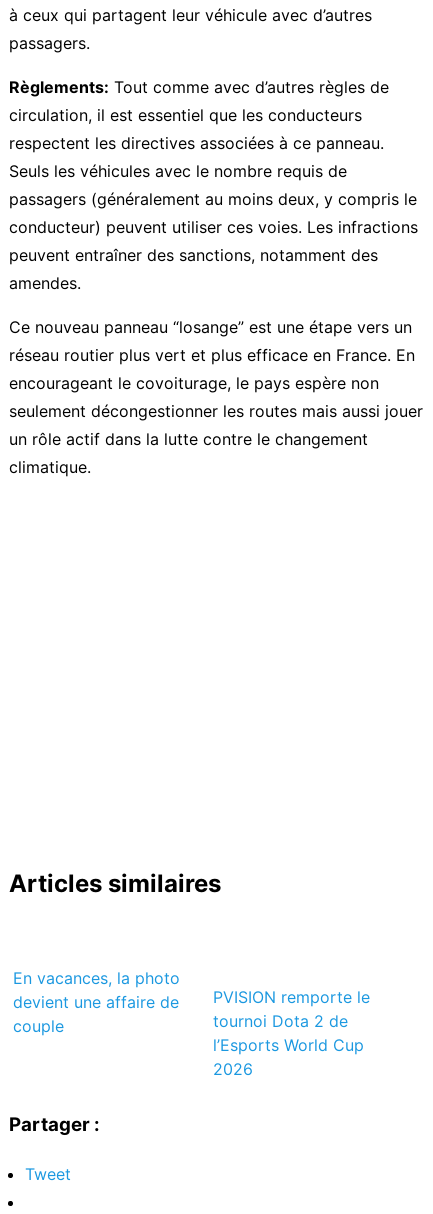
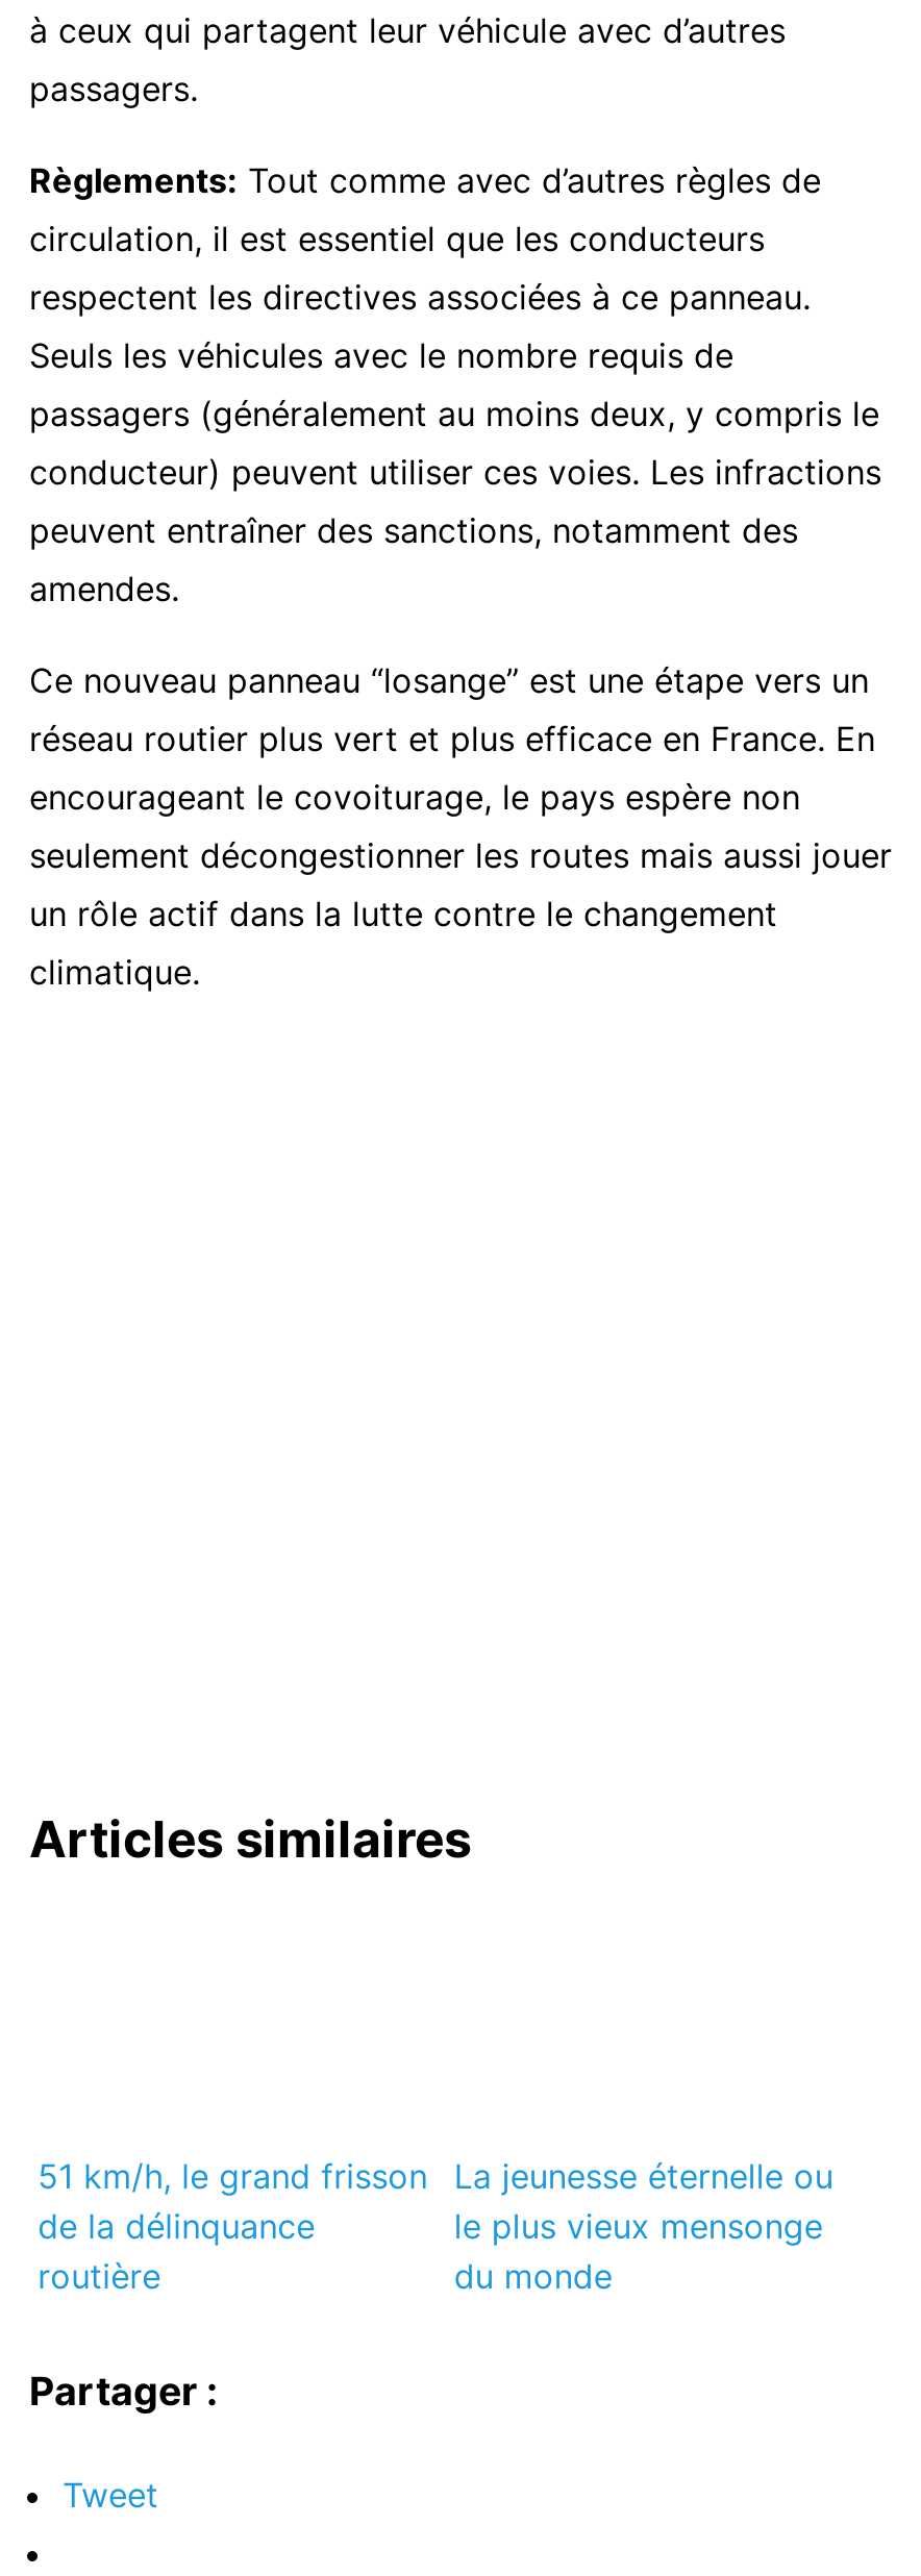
[13,968,180,1036] En vacances, la photo | devient une affaire de | couple -> [38,2156,428,2297] 51 km/h, le grand frisson | de la délinquance | routière
[213,987,370,1079] PVISION remporte le | tournoi Dota 2 de | l’Esports World Cup | 2026 -> [454,2156,833,2297] La jeunesse éternelle ou | le plus vieux mensonge | du monde

